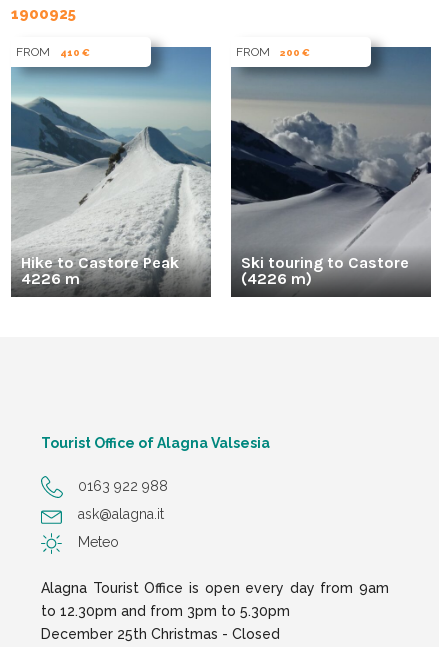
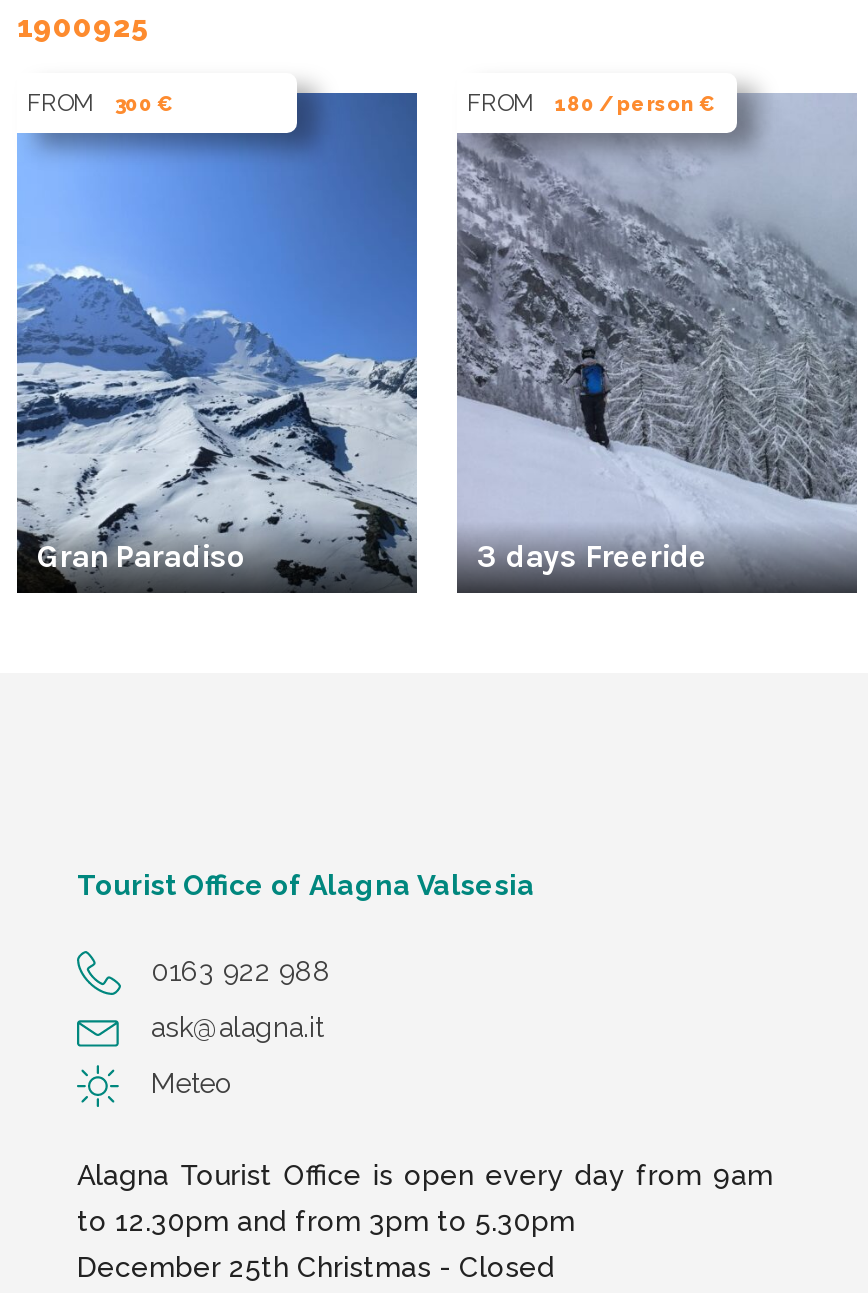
[10,45,211,297] [image] | FROM 410 € -> [15,89,419,585] [image] | FROM 300 €
[230,45,431,286] [image] | FROM 200 € -> [455,89,859,575] [image] | FROM 180 / person €
[21,253,179,288] Hike to Castore Peak | 4226 m -> [37,537,247,575] Gran Paradiso
[241,253,409,288] Ski touring to Castore | (4226 m) -> [477,537,707,575] 3 days Freeride

